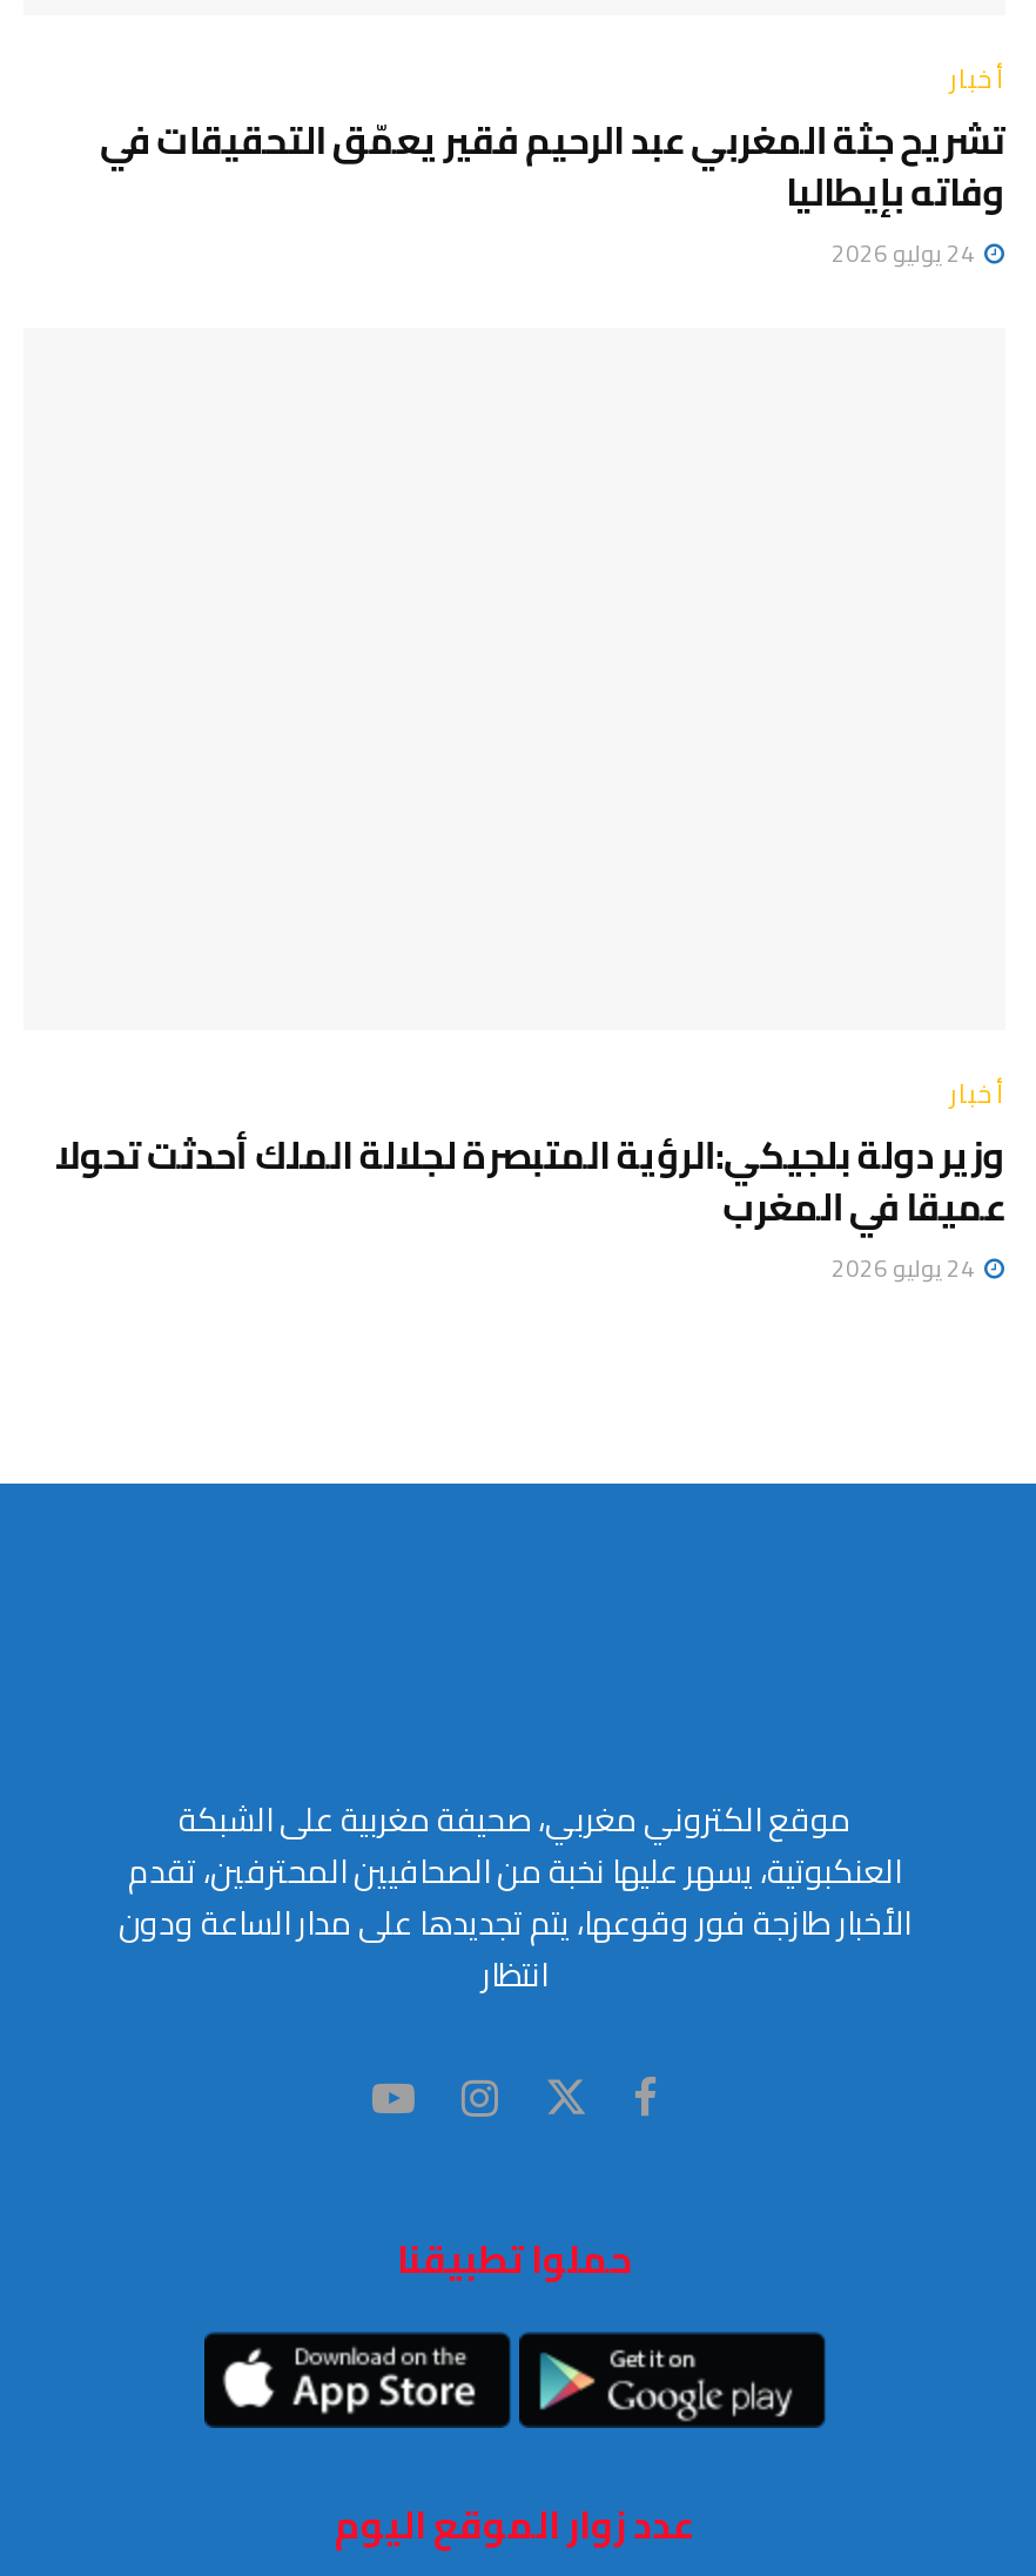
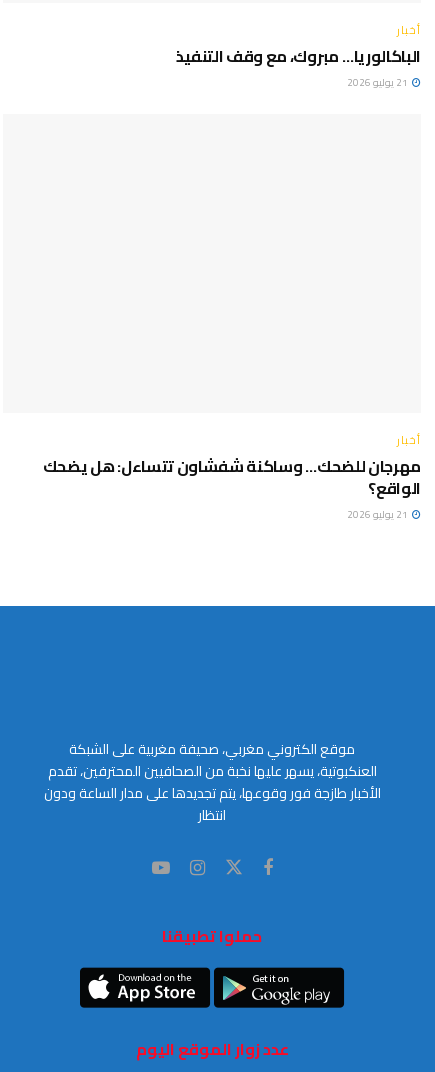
[100,104,1005,226] تشريح جثة المغربي عبد الرحيم فقير يعمّق التحقيقات في | وفاته بإيطاليا -> [175,41,421,71] الباكالوريا… مبروك، مع وقف التنفيذ
[55,1119,1005,1241] وزير دولة بلجيكي:الرؤية المتبصرة لجلالة الملك أحدثت تحولا | عميقا في المغرب -> [43,451,421,503] مهرجان للضحك… وساكنة شفشاون تتساءل: هل يضحك | الواقع؟

